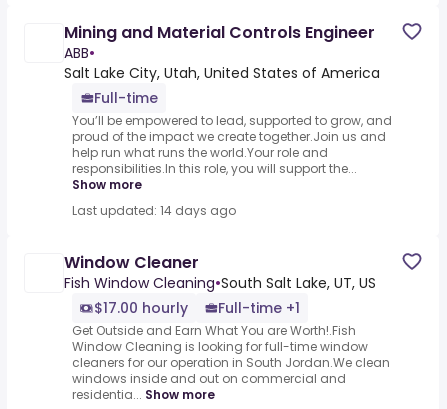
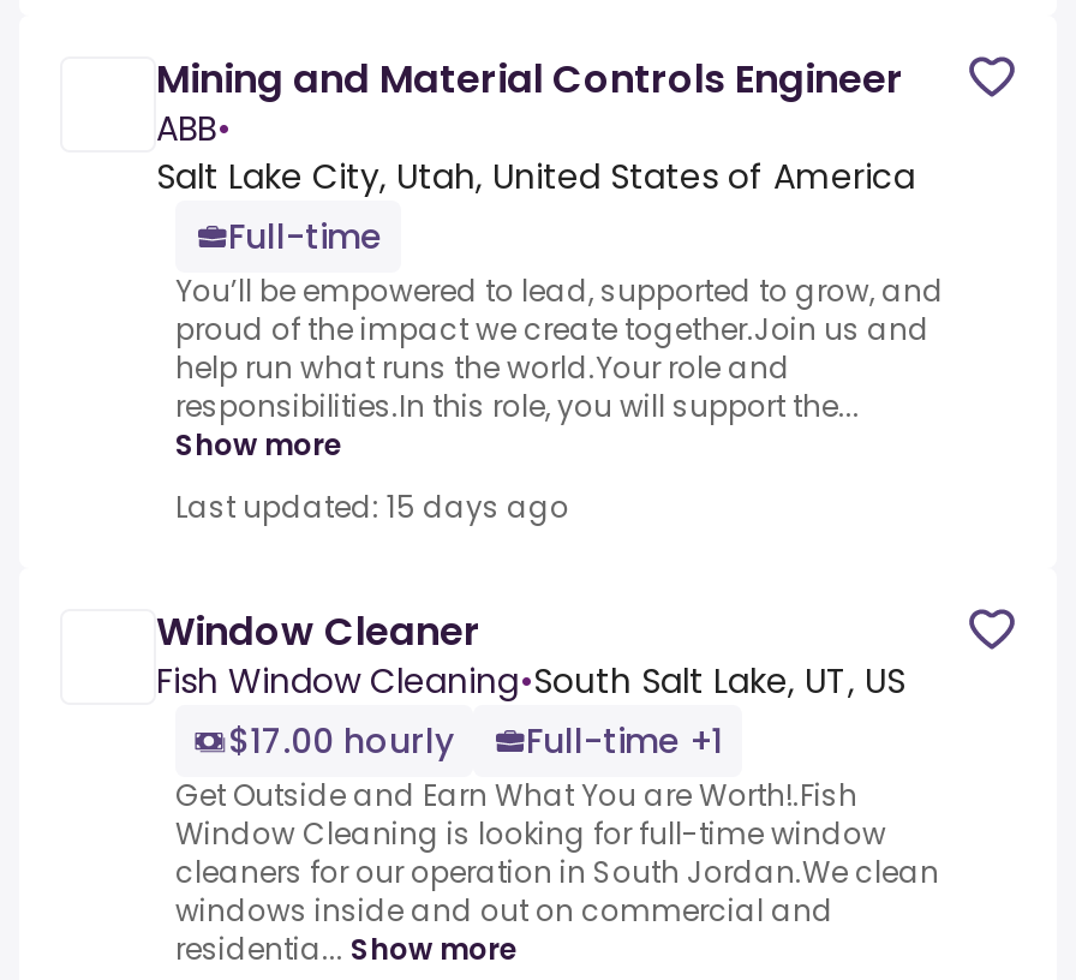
[72,202,236,219] Last updated: 14 days ago -> [175,487,569,528] Last updated: 15 days ago

